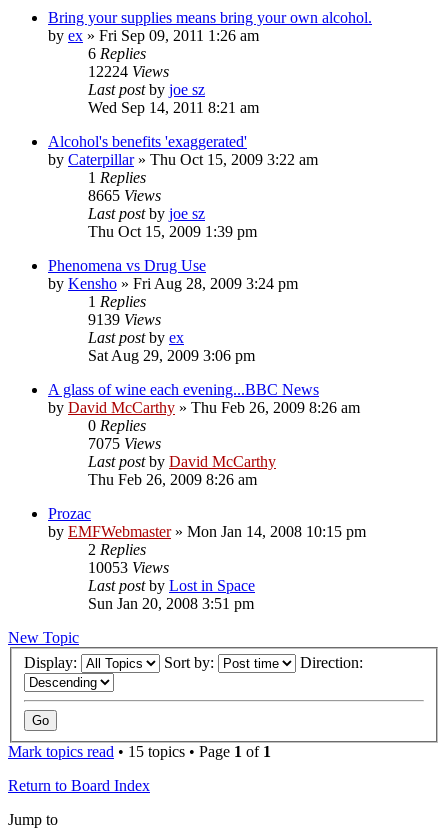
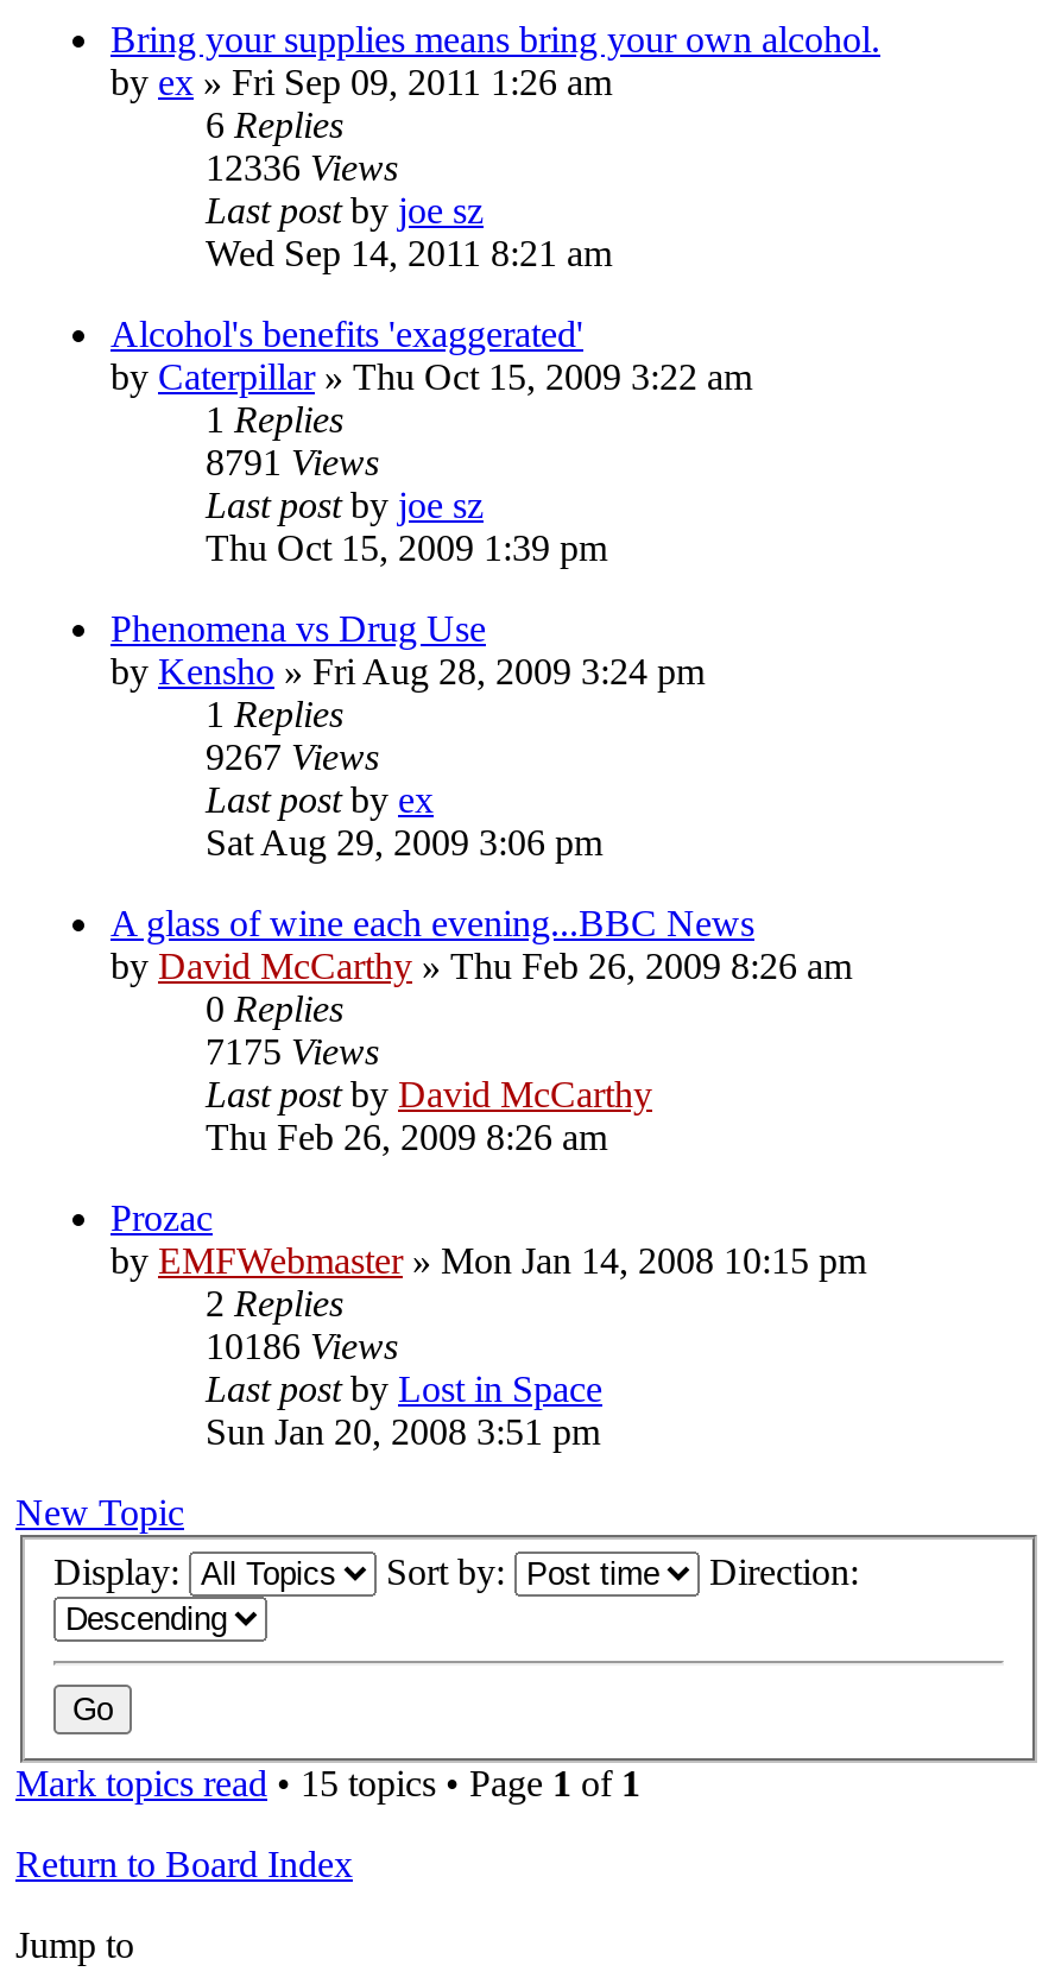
[88,63,169,80] 12224 Views -> [206,147,398,187] 12336 Views
[88,187,161,204] 8665 Views -> [206,442,379,482] 8791 Views
[88,311,161,328] 9139 Views -> [206,736,379,777] 9267 Views
[88,435,161,452] 7075 Views -> [206,1031,379,1071] 7175 Views
[88,559,169,576] 10053 Views -> [206,1326,398,1366] 10186 Views

